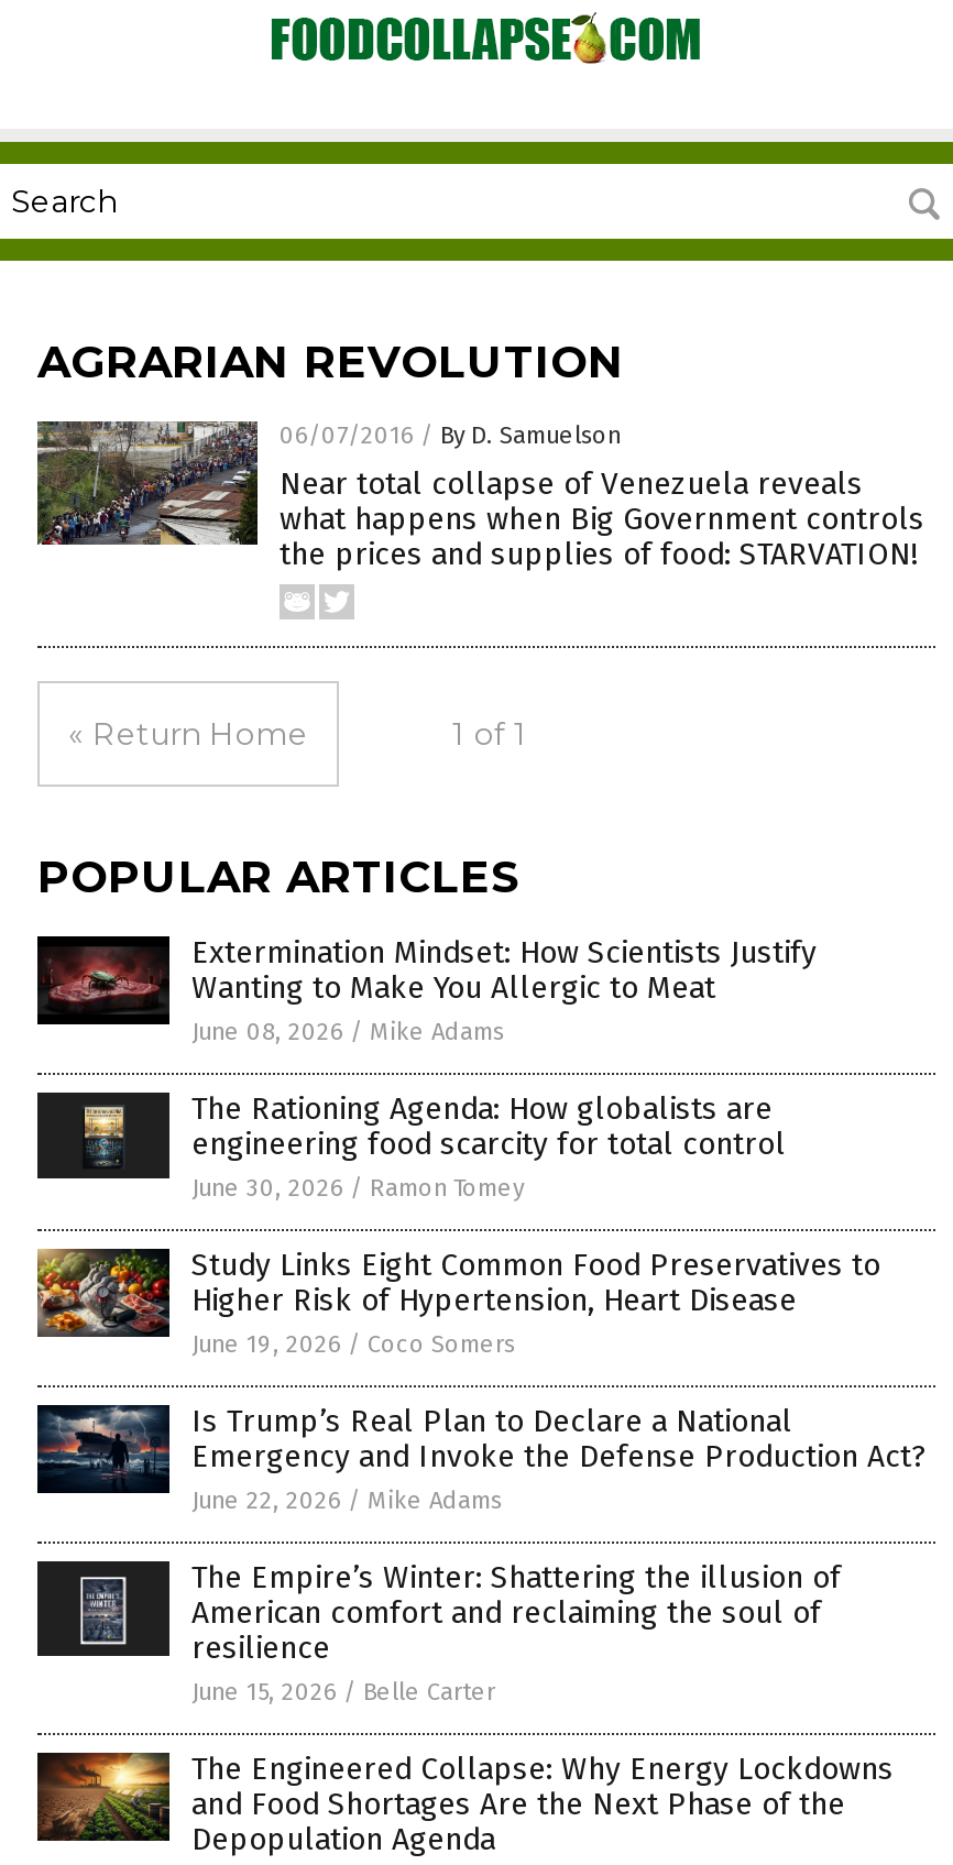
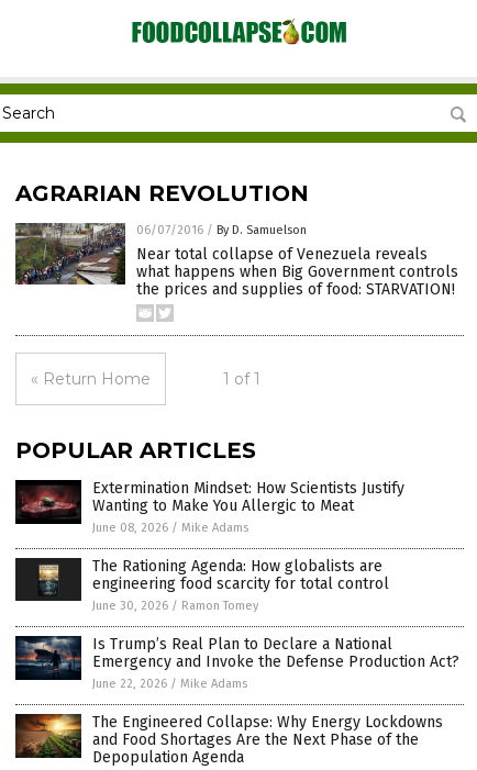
[35,1247,880,1359] [image] | Study Links Eight Common Food Preservatives to | Higher Risk of Hypertension, Heart Disease | June 19, 2026 / Coco Somers -> none
[40,1559,841,1707] [image] | The Empire’s Winter: Shattering the illusion of | American comfort and reclaiming the soul of | resilience | June 15, 2026 / Belle Carter -> none

